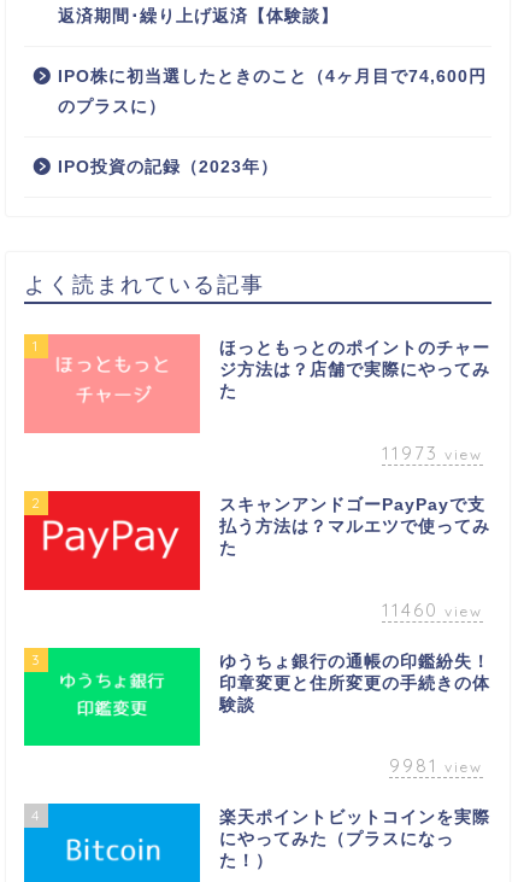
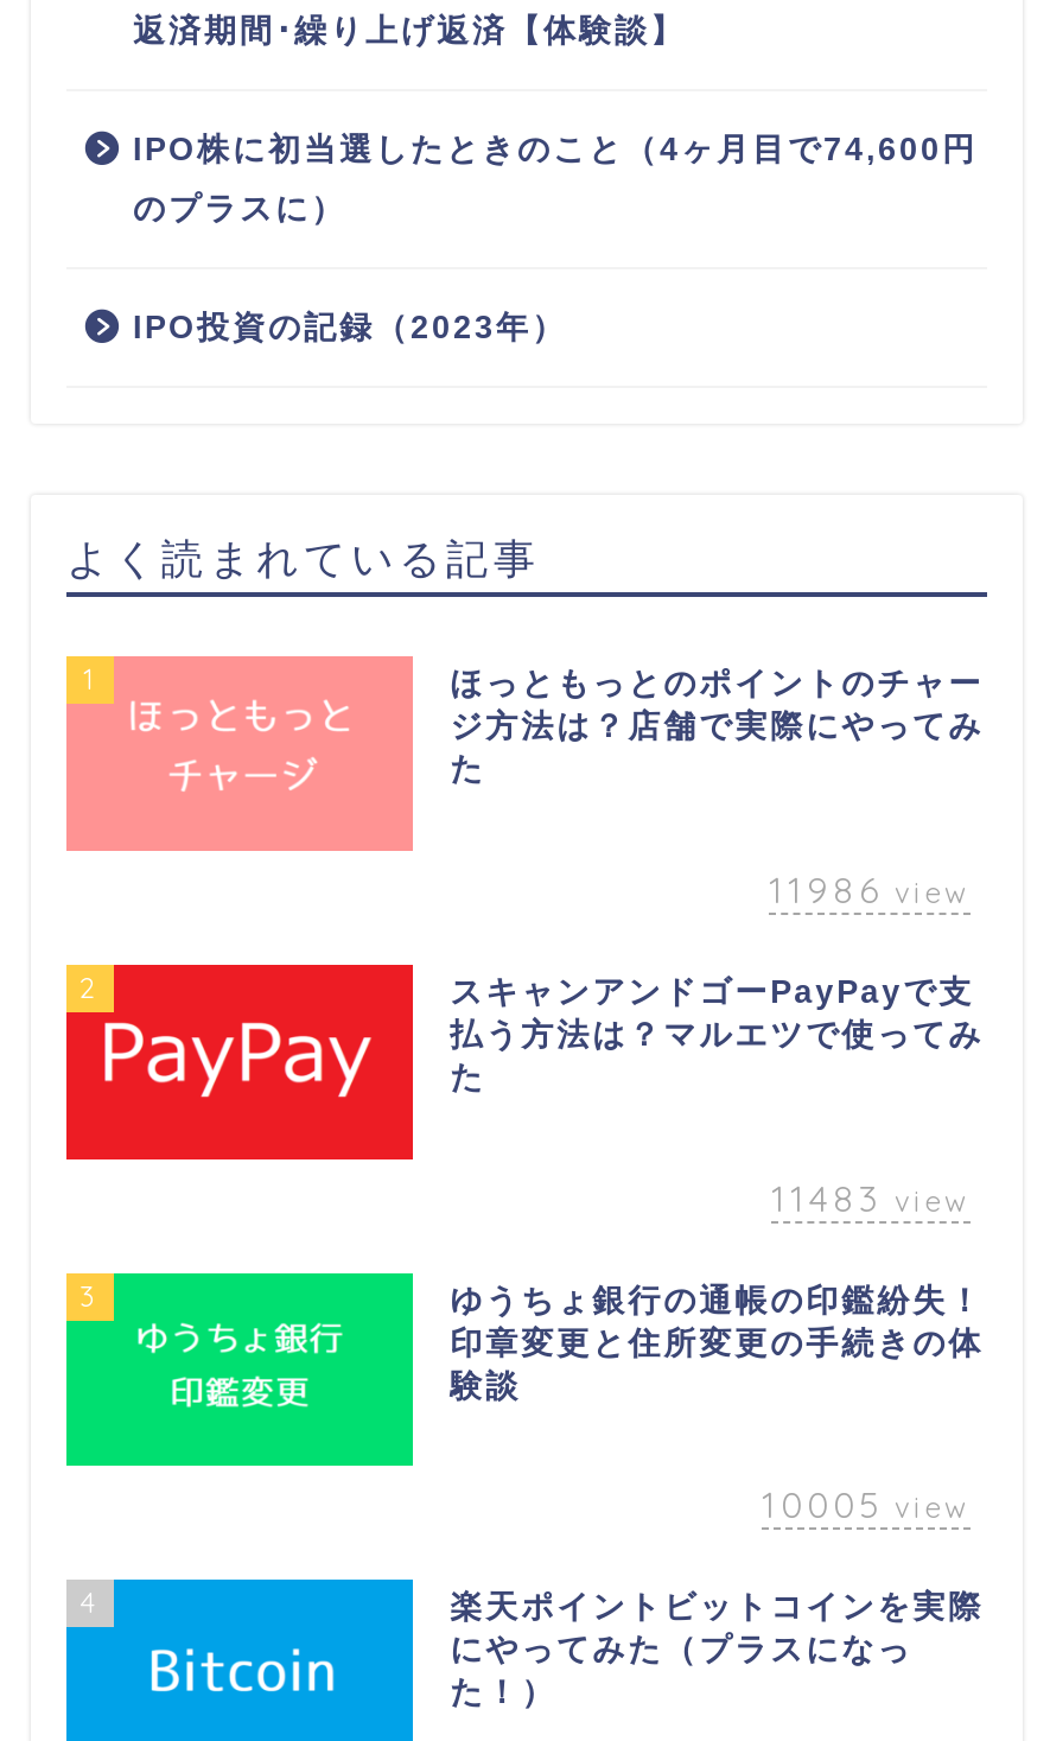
[382,441,483,464] 11973 view -> [769,867,971,912] 11986 view
[382,598,483,621] 11460 view -> [771,1175,971,1220] 11483 view
[389,754,483,777] 9981 view -> [762,1483,971,1528] 10005 view

